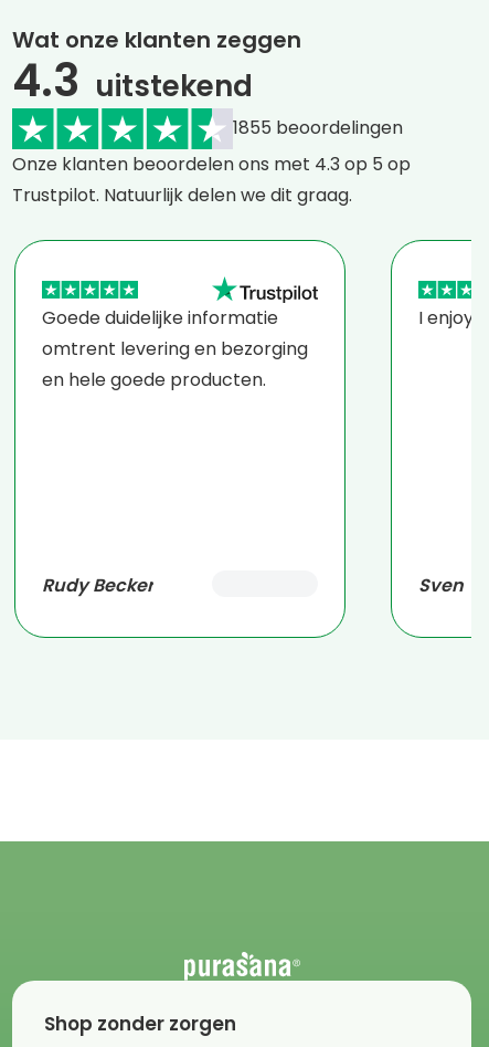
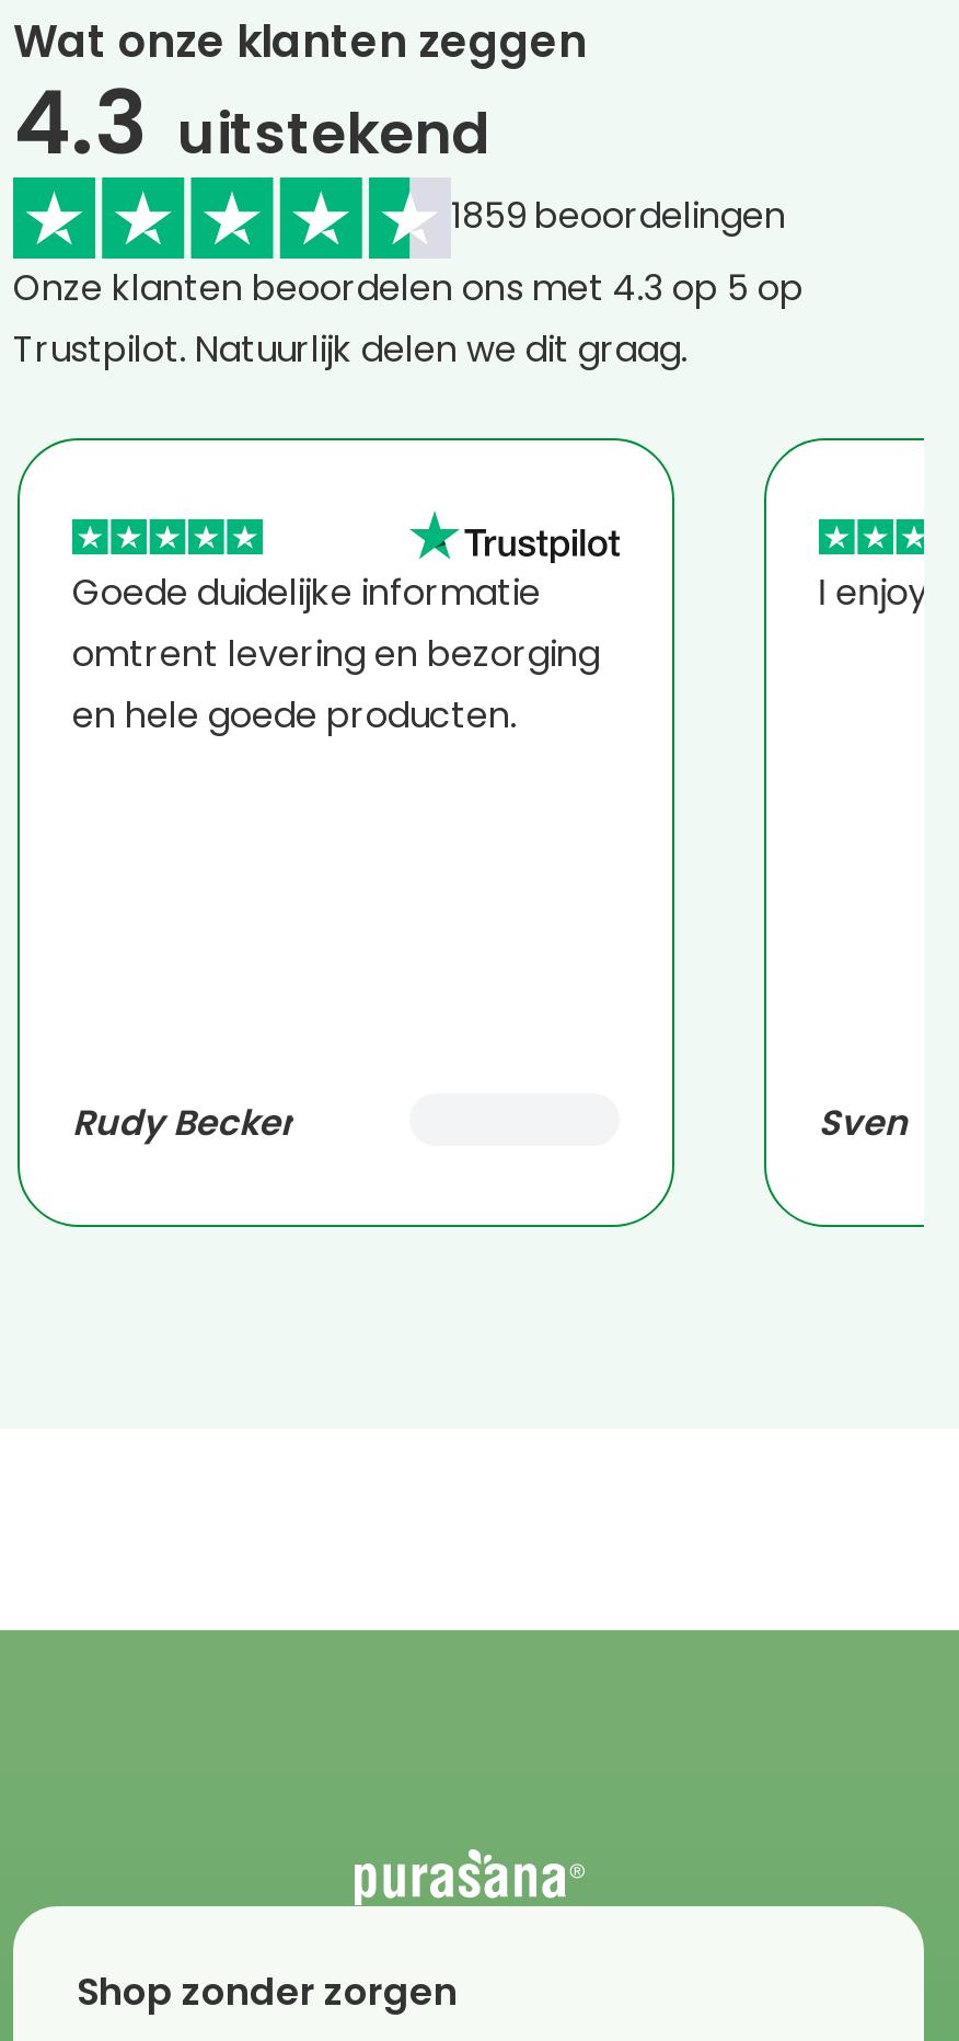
[233,115,403,141] 1855 beoordelingen -> [451,191,786,241] 1859 beoordelingen

